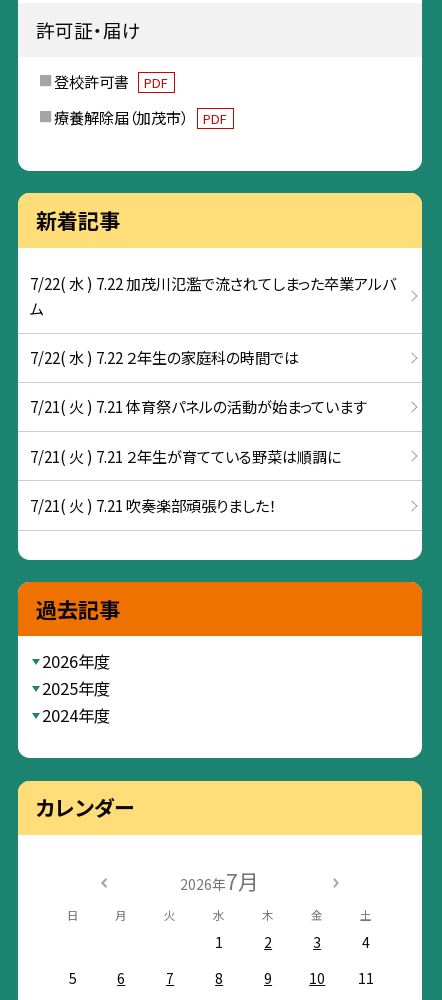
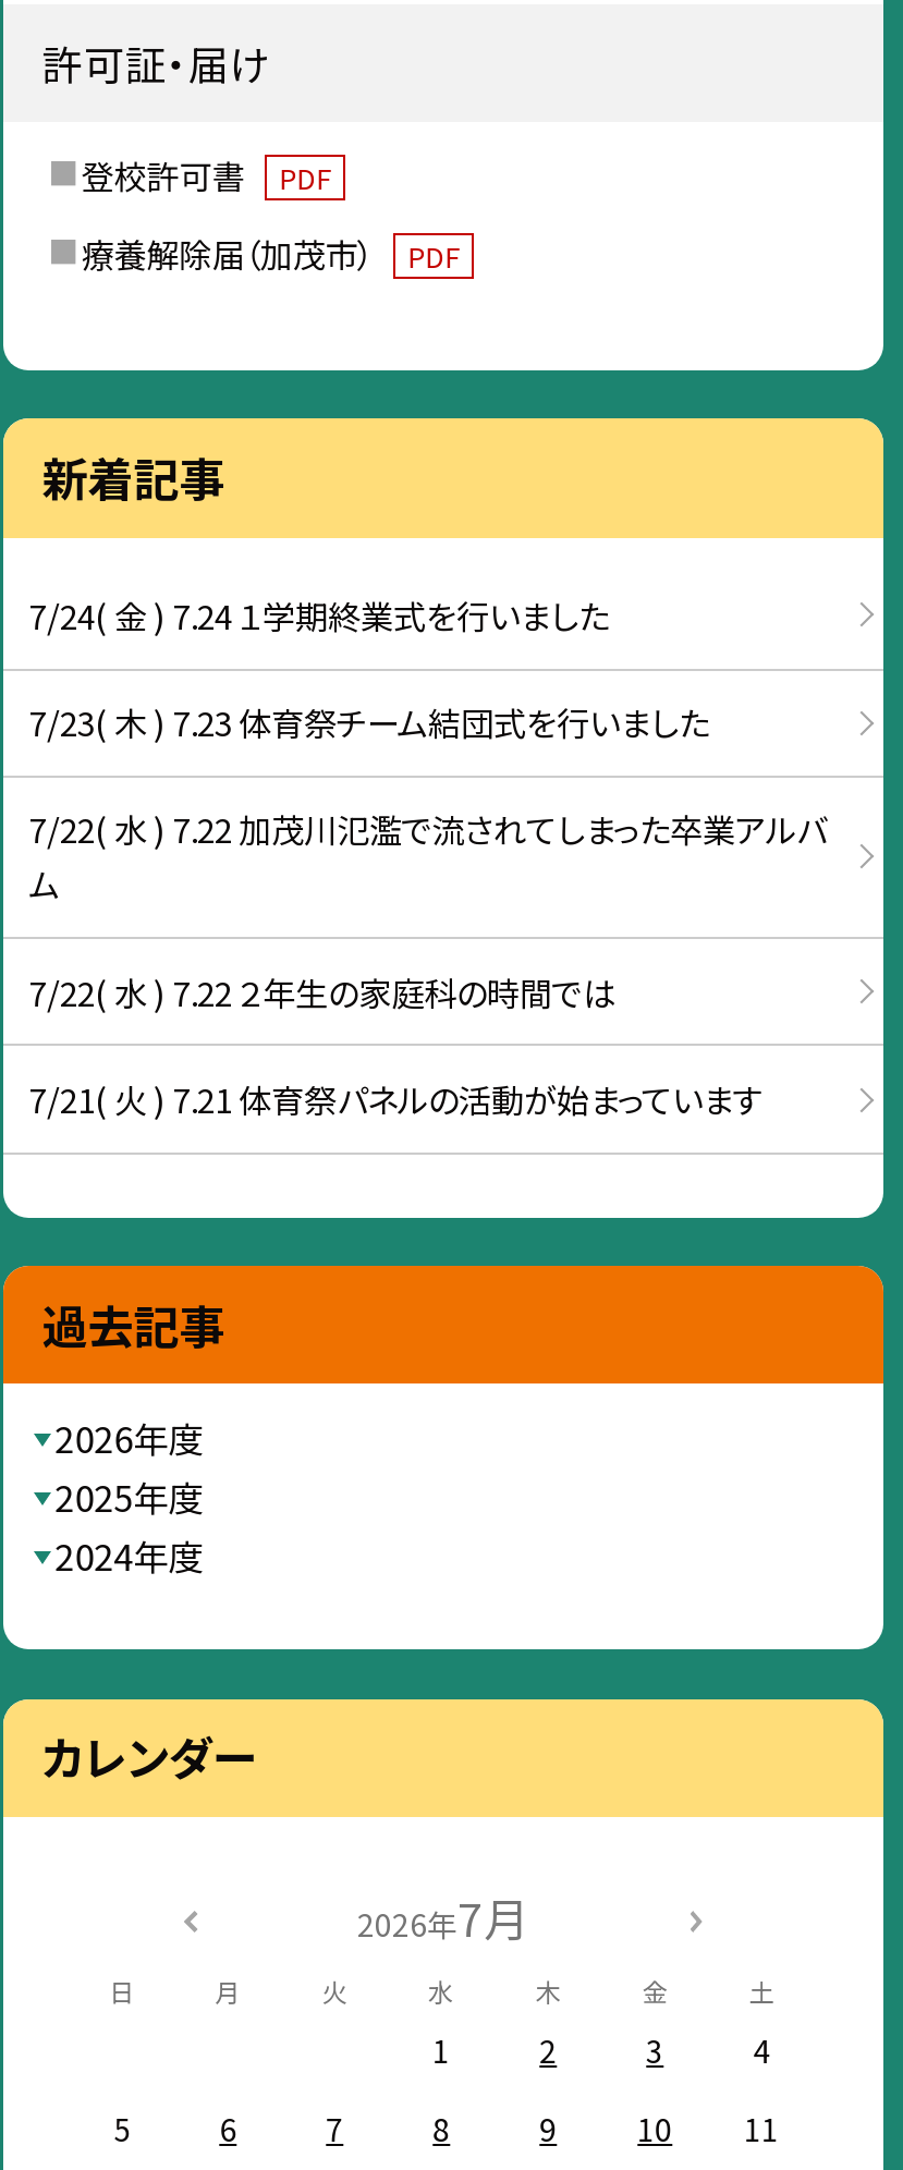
none -> [29,590,709,746] 7/24( 金 ) 7.24 １学期終業式を行いました | 7/23( 木 ) 7.23 体育祭チーム結団式を行いました
moved [30,272,396,417] -> [29,805,827,1122]: 7/22( 水 ) 7.22 加茂川氾濫で流されてしまった卒業アルバ | ム | 7/22( 水 ) 7.22 ２年生の家庭科の時間では | 7/21( 火 ) 7.21 体育祭パネルの活動が始まっています
[30,445,341,516] 7/21( 火 ) 7.21 ２年生が育てている野菜は順調に | 7/21( 火 ) 7.21 吹奏楽部頑張りました！ -> none

